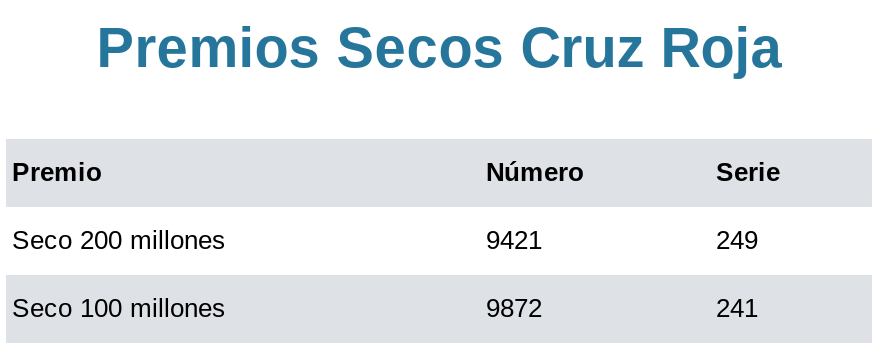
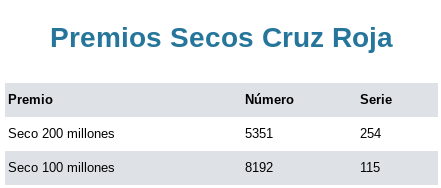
[486,225,542,255] 9421 -> [245,126,273,141] 5351
[716,225,758,255] 249 -> [360,126,381,141] 254
[486,293,542,323] 9872 -> [245,160,273,175] 8192
[716,293,758,323] 241 -> [360,160,380,175] 115

